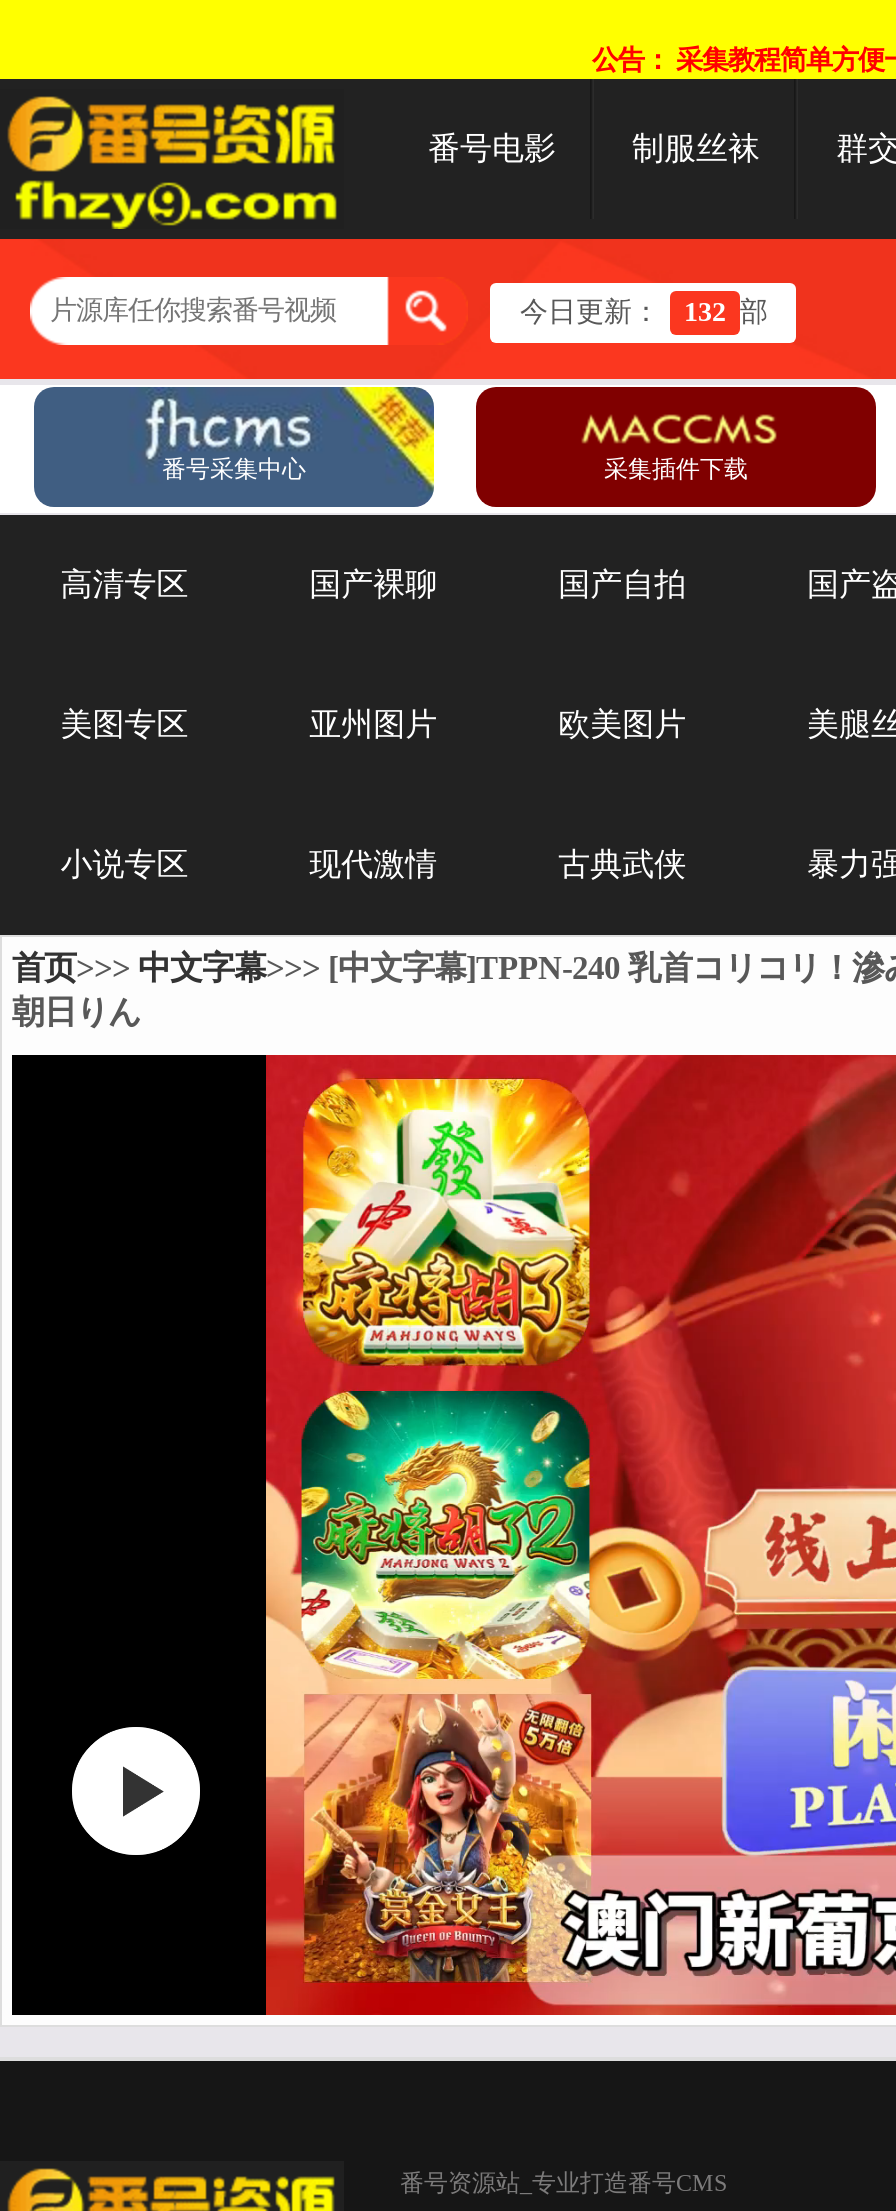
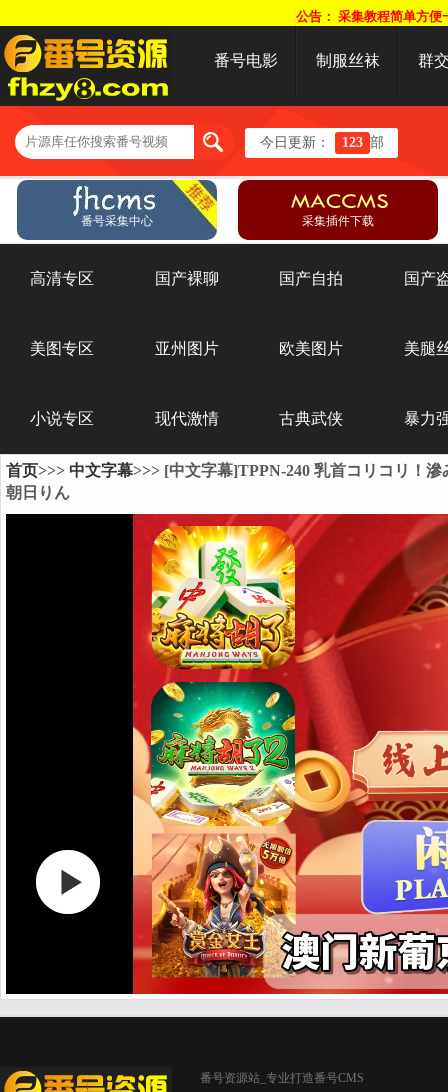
[520,297,768,327] 今日更新： 132 部 -> [260,135,384,150] 今日更新： 123 部

